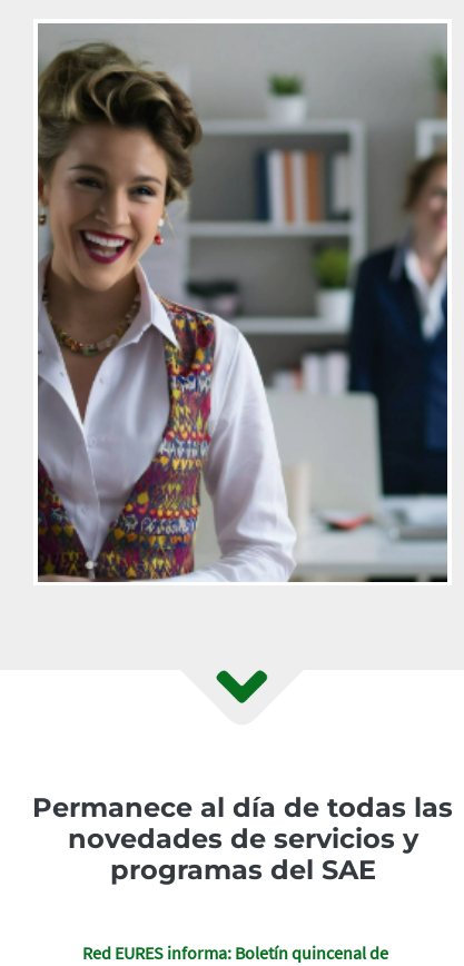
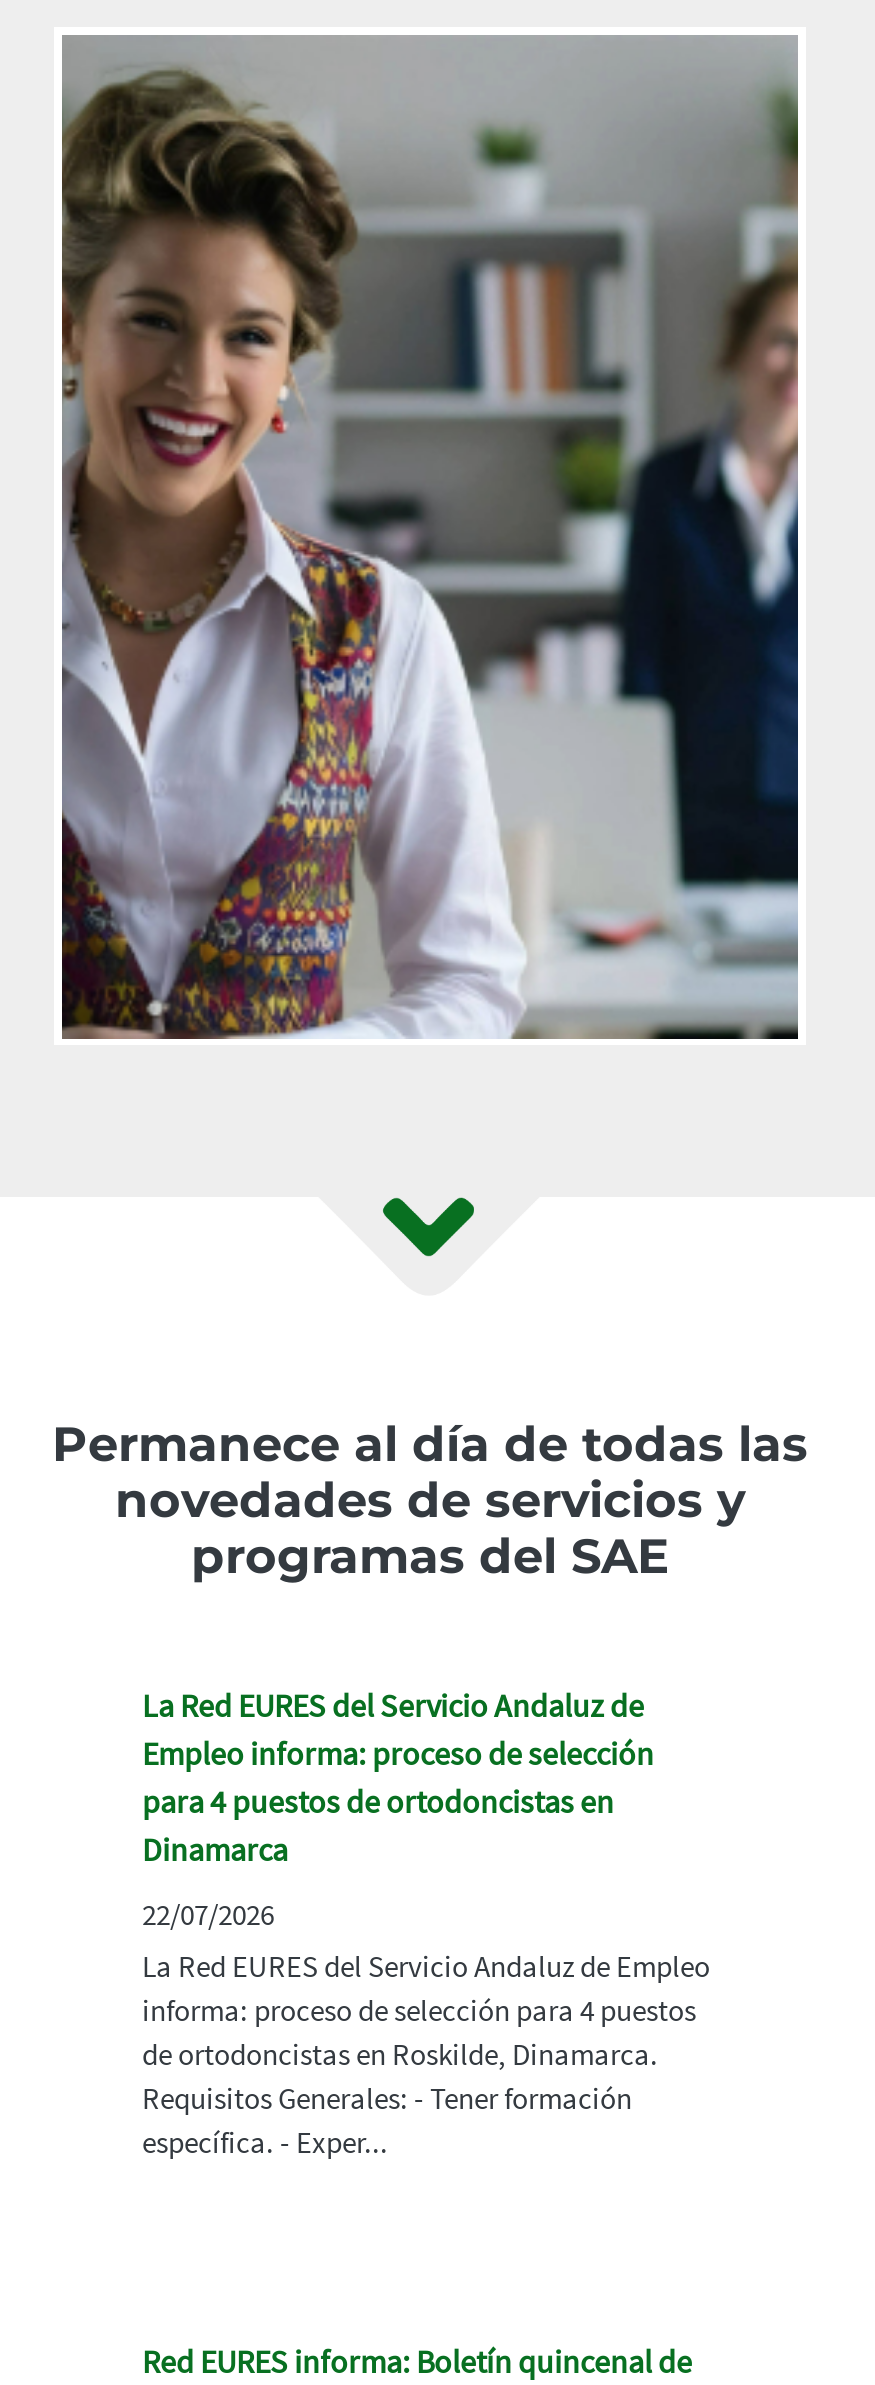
none -> [142,1685,710,2161] La Red EURES del Servicio Andaluz de | Empleo informa: proceso de selección | para 4 puestos de ortodoncistas en | Dinamarca | 22/07/2026 | La Red EURES del Servicio Andaluz de Empleo | informa: proceso de selección para 4 puestos | de ortodoncistas en Roskilde, Dinamarca. | Requisitos Generales: - Tener formación | específica. - Exper...

